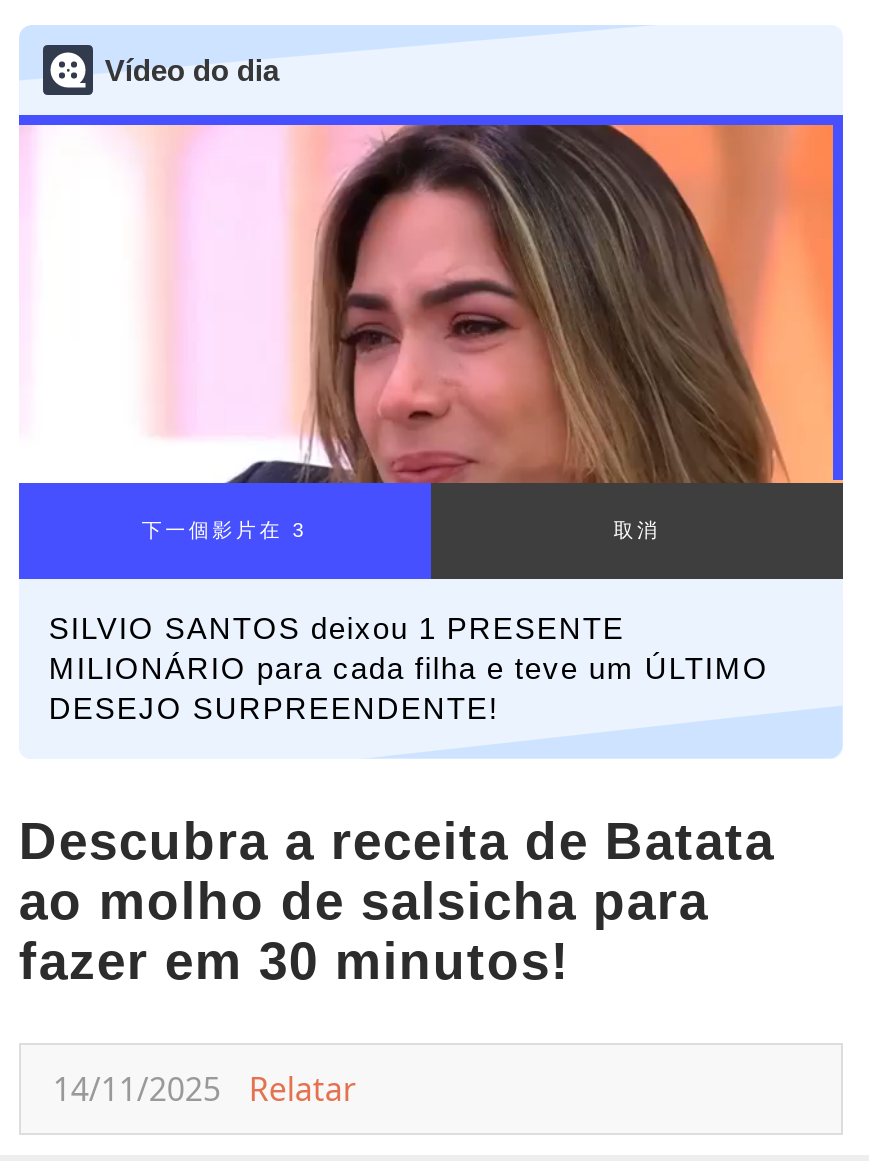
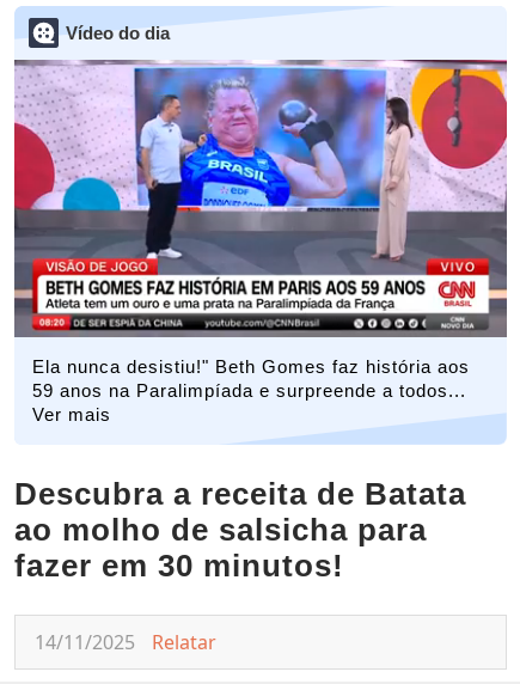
[17,113,845,725] [image] | SILVIO SANTOS deixou 1 PRESENTE | MILIONÁRIO para cada filha e teve um ÚLTIMO | DESEJO SURPREENDENTE! -> [13,59,508,424] [image] | Ela nunca desistiu!" Beth Gomes faz história aos | 59 anos na Paralimpíada e surpreende a todos... | Ver mais

